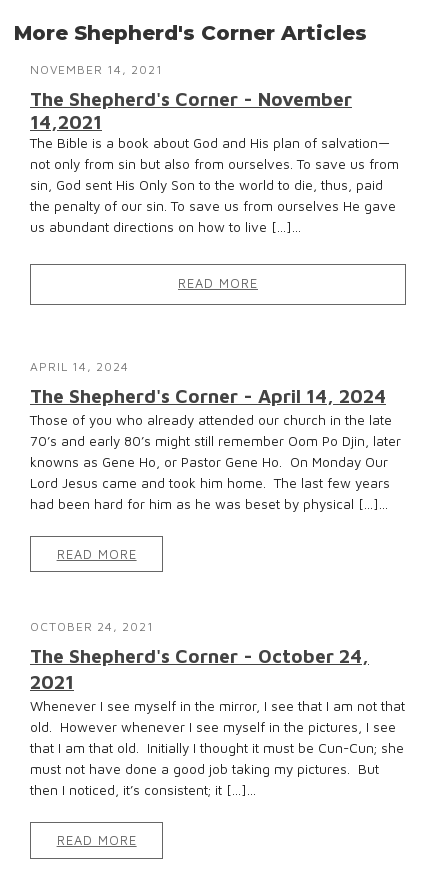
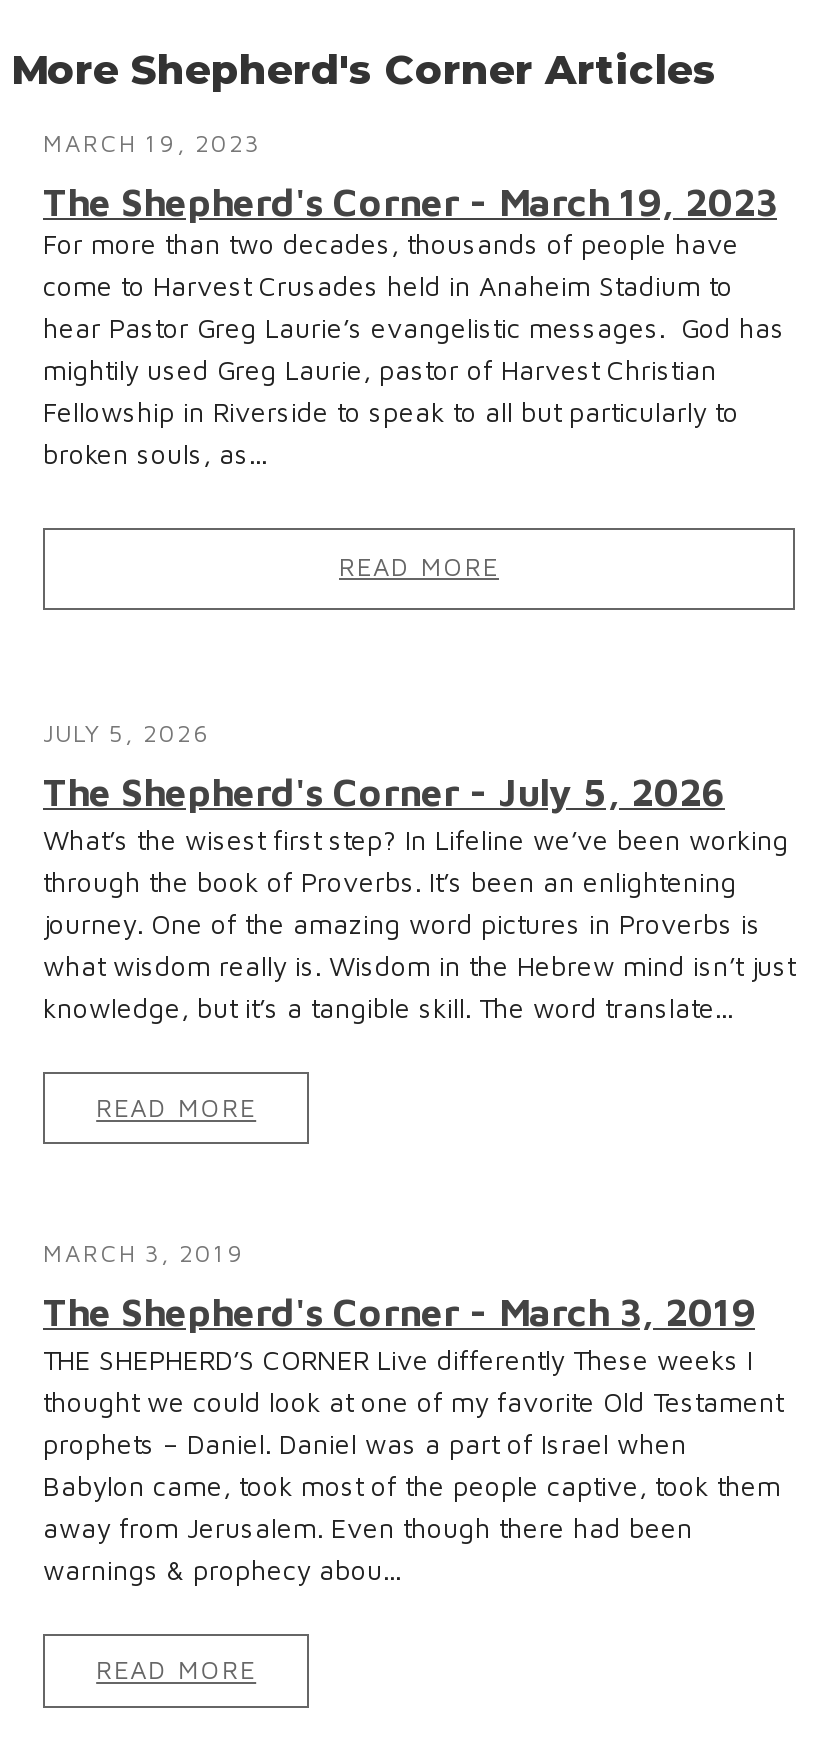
[30,62,399,235] NOVEMBER 14, 2021 | The Shepherd's Corner - November | 14,2021 | The Bible is a book about God and His plan of salvation— | not only from sin but also from ourselves. To save us from | sin, God sent His Only Son to the world to die, thus, paid | the penalty of our sin. To save us from ourselves He gave | us abundant directions on how to live […]... -> [43,128,785,470] MARCH 19, 2023 | The Shepherd's Corner - March 19, 2023 | For more than two decades, thousands of people have | come to Harvest Crusades held in Anaheim Stadium to | hear Pastor Greg Laurie’s evangelistic messages. God has | mightily used Greg Laurie, pastor of Harvest Christian | Fellowship in Riverside to speak to all but particularly to | broken souls, as...
[30,359,401,512] APRIL 14, 2024 | The Shepherd's Corner - April 14, 2024 | Those of you who already attended our church in the late | 70’s and early 80’s might still remember Oom Po Djin, later | knowns as Gene Ho, or Pastor Gene Ho. On Monday Our | Lord Jesus came and took him home. The last few years | had been hard for him as he was beset by physical […]... -> [43,718,795,1024] JULY 5, 2026 | The Shepherd's Corner - July 5, 2026 | What’s the wisest first step? In Lifeline we’ve been working | through the book of Proverbs. It’s been an enlightening | journey. One of the amazing word pictures in Proverbs is | what wisdom really is. Wisdom in the Hebrew mind isn’t just | knowledge, but it’s a tangible skill. The word translate...
[30,619,405,798] OCTOBER 24, 2021 | The Shepherd's Corner - October 24, | 2021 | Whenever I see myself in the mirror, I see that I am not that | old. However whenever I see myself in the pictures, I see | that I am that old. Initially I thought it must be Cun-Cun; she | must not have done a good job taking my pictures. But | then I noticed, it’s consistent; it […]... -> [43,1239,783,1587] MARCH 3, 2019 | The Shepherd's Corner - March 3, 2019 | THE SHEPHERD’S CORNER Live differently These weeks I | thought we could look at one of my favorite Old Testament | prophets – Daniel. Daniel was a part of Israel when | Babylon came, took most of the people captive, took them | away from Jerusalem. Even though there had been | warnings & prophecy abou...

